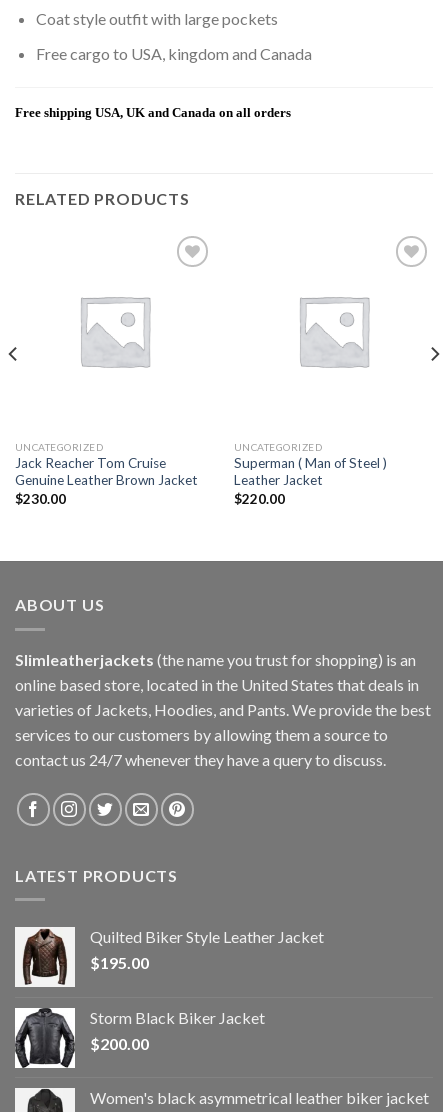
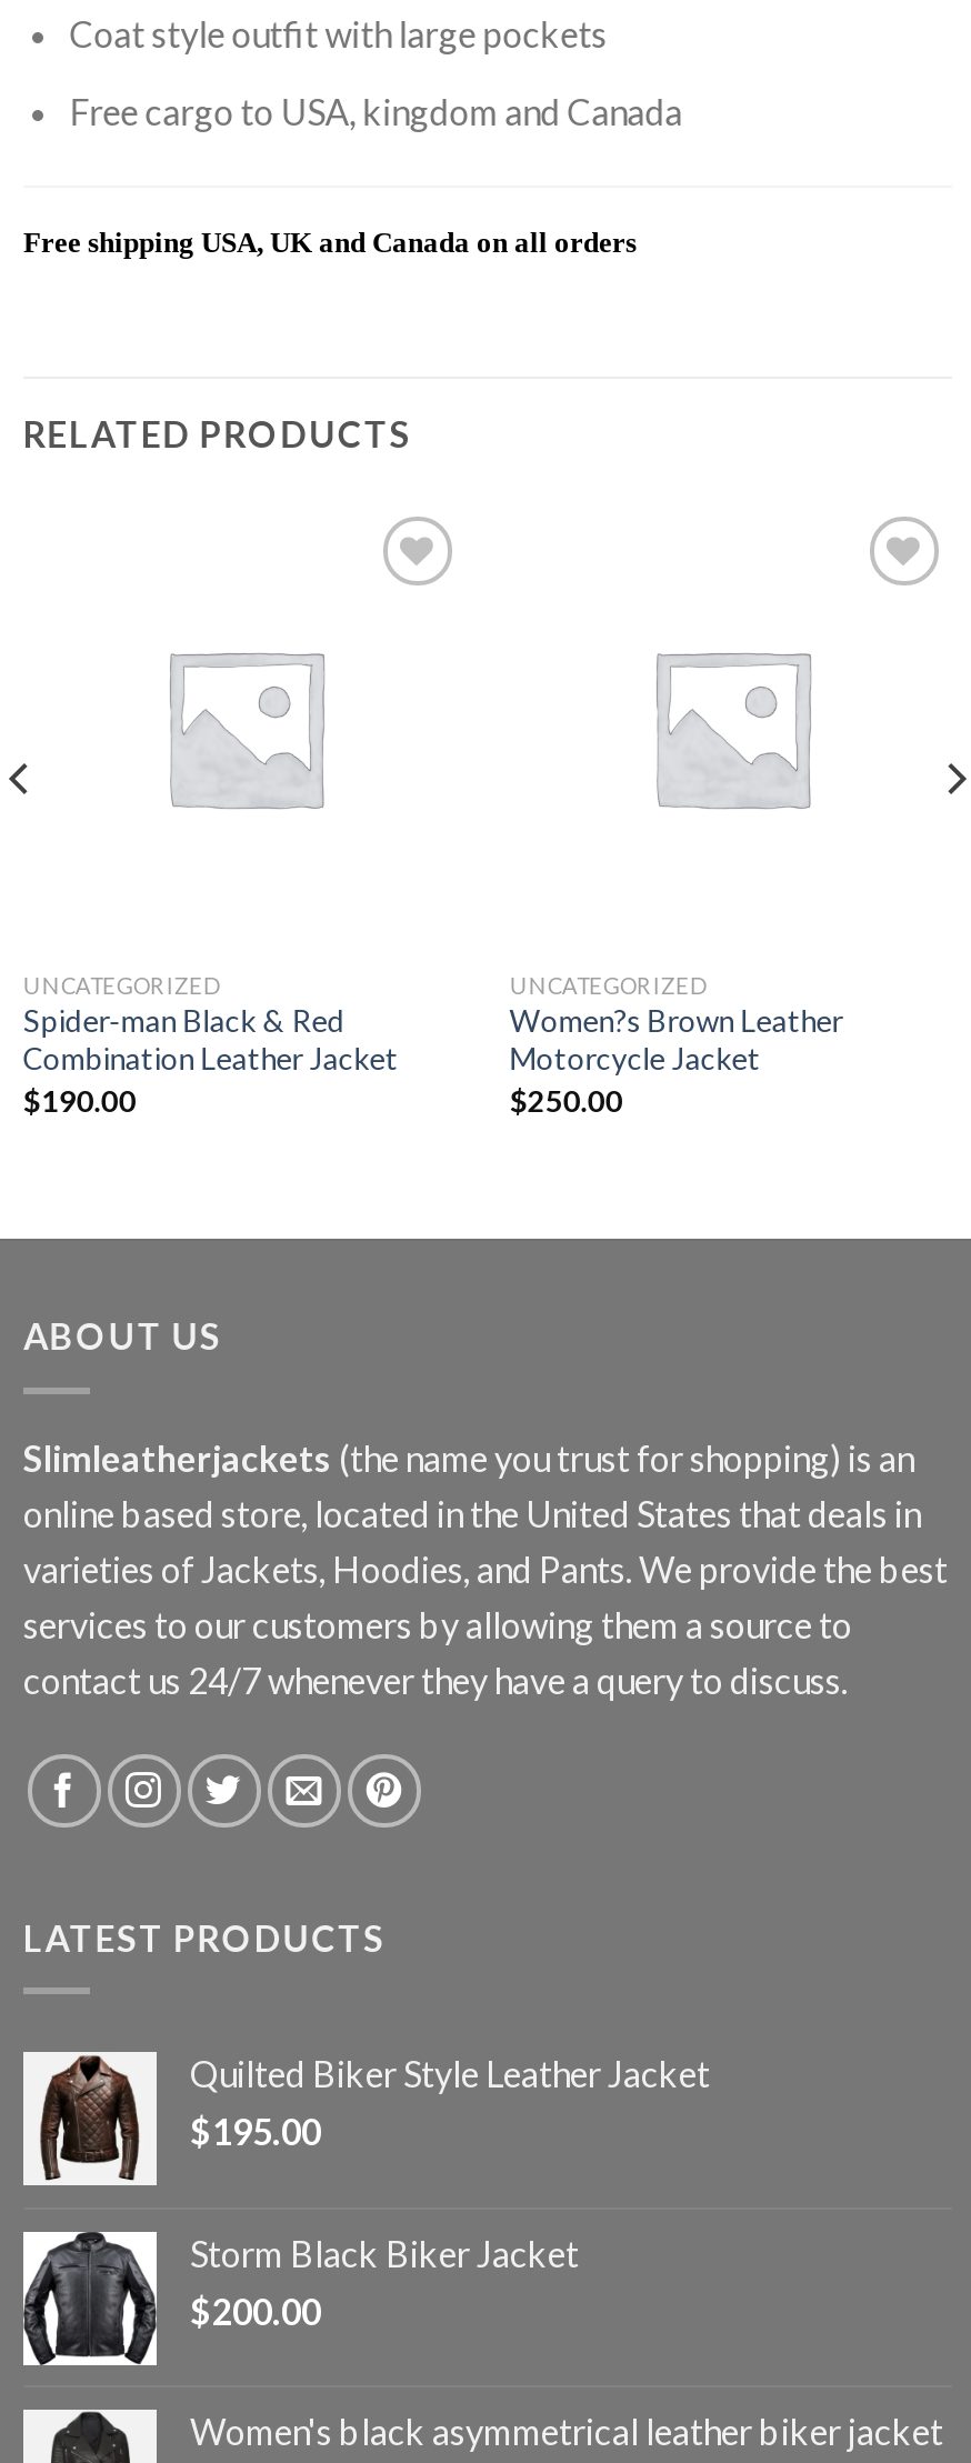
[15,455,198,507] Jack Reacher Tom Cruise | Genuine Leather Brown Jacket | $230.00 -> [23,1004,398,1118] Spider-man Black & Red | Combination Leather Jacket | $190.00
[234,455,387,507] Superman ( Man of Steel ) | Leather Jacket | $220.00 -> [509,1004,843,1118] Women?s Brown Leather | Motorcycle Jacket | $250.00

